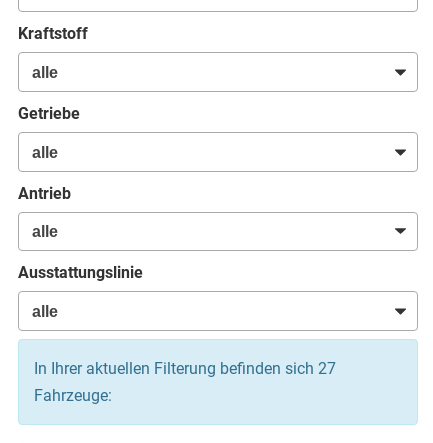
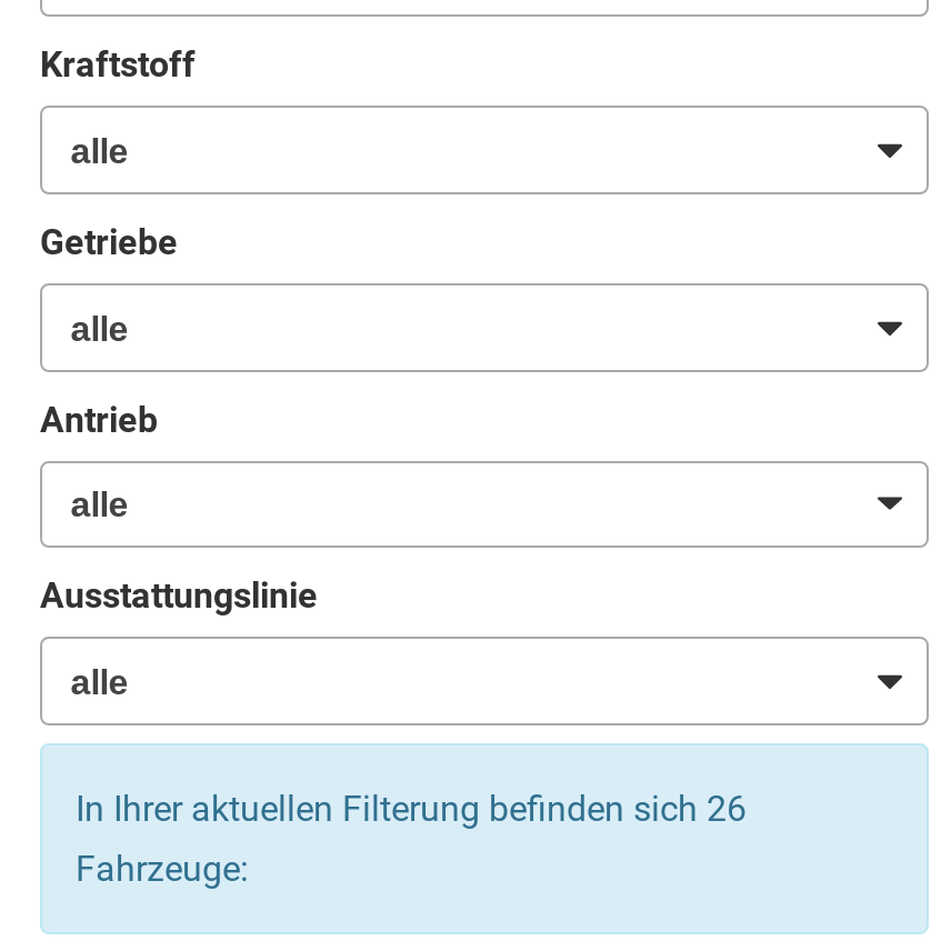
[34,359,336,378] In Ihrer aktuellen Filterung befinden sich 27 -> [76,787,747,829] In Ihrer aktuellen Filterung befinden sich 26

